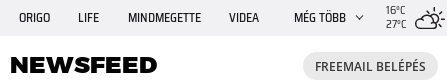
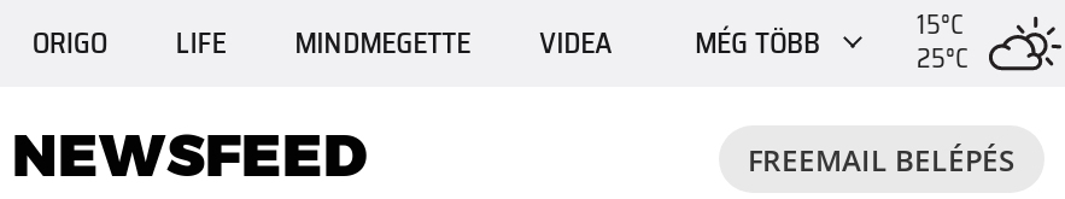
[386,5,406,30] 16°C | 27°C -> [917,13,967,73] 15°C | 25°C

